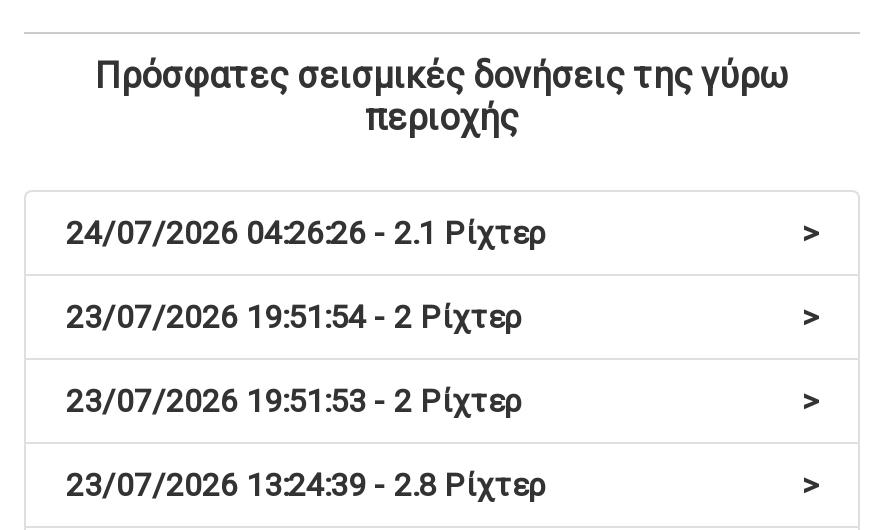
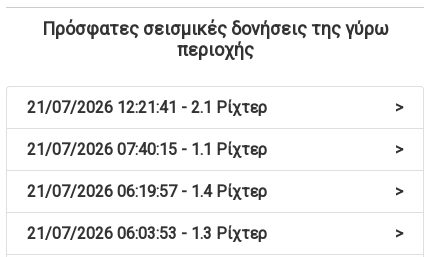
[66,213,546,251] 24/07/2026 04:26:26 - 2.1 Ρίχτερ -> [27,97,267,116] 21/07/2026 12:21:41 - 2.1 Ρίχτερ
[66,297,522,335] 23/07/2026 19:51:54 - 2 Ρίχτερ -> [27,139,267,158] 21/07/2026 07:40:15 - 1.1 Ρίχτερ
[66,381,522,419] 23/07/2026 19:51:53 - 2 Ρίχτερ -> [27,181,267,200] 21/07/2026 06:19:57 - 1.4 Ρίχτερ
[66,465,546,503] 23/07/2026 13:24:39 - 2.8 Ρίχτερ -> [27,223,267,242] 21/07/2026 06:03:53 - 1.3 Ρίχτερ

